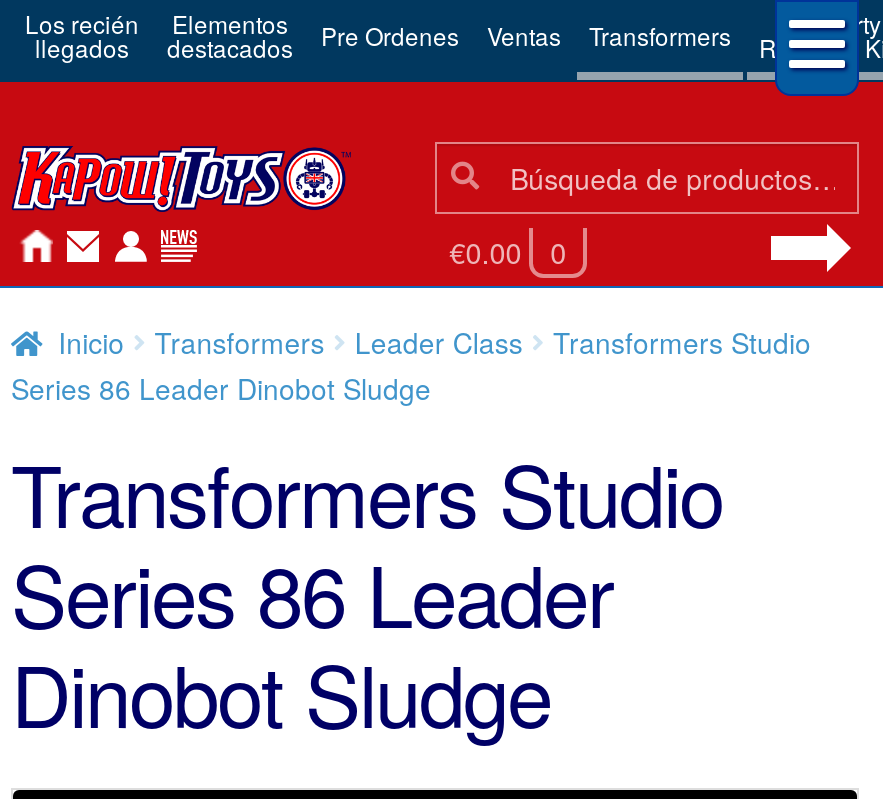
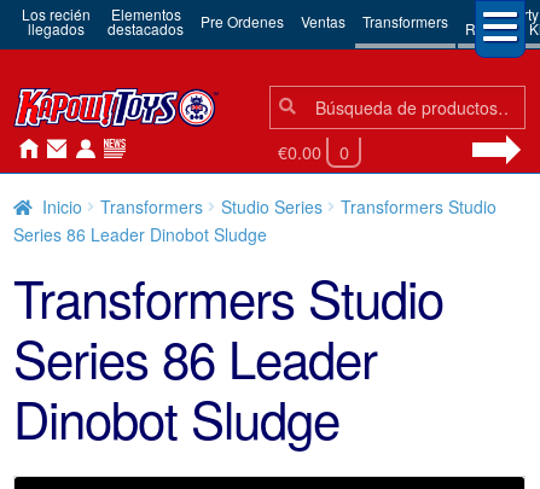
[355,322,523,362] Leader Class -> [221,194,322,219] Studio Series

